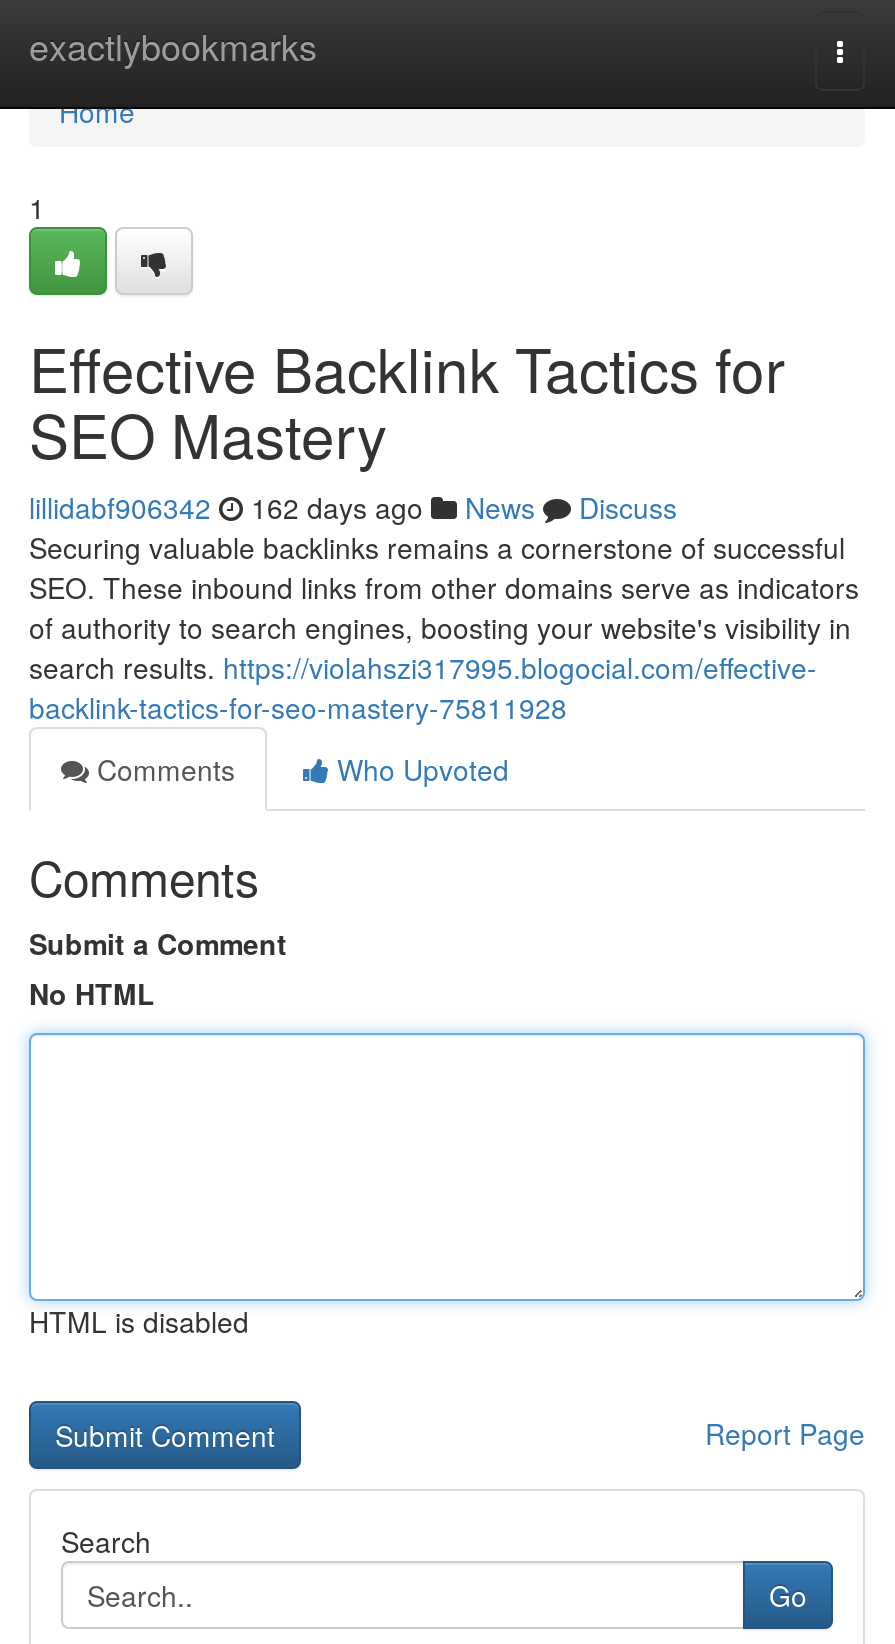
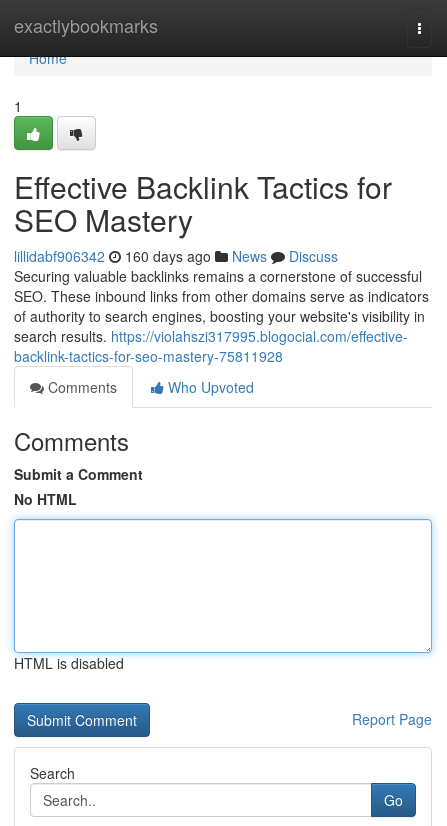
[29,487,677,527] lillidabf906342 162 days ago News Discuss -> [14,246,338,266] lillidabf906342 160 days ago News Discuss

